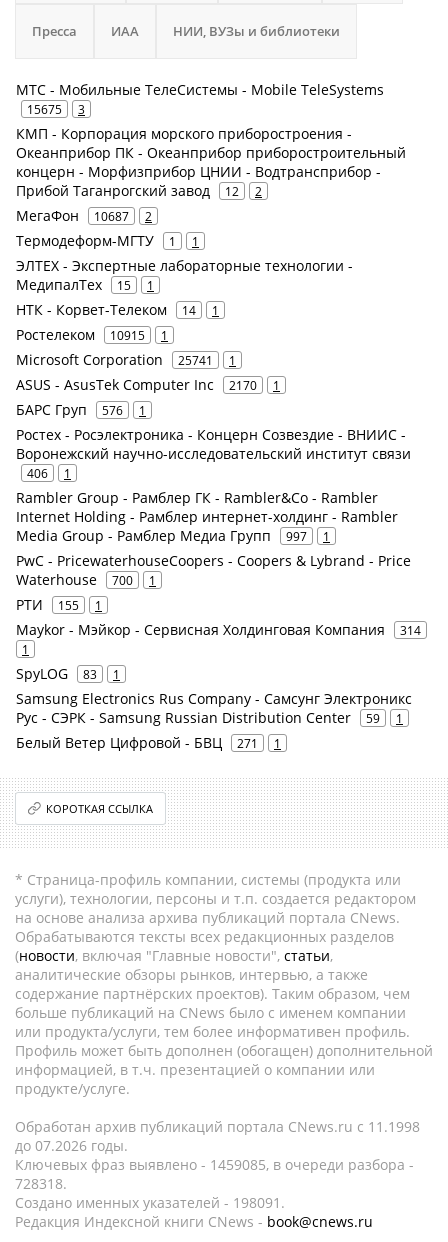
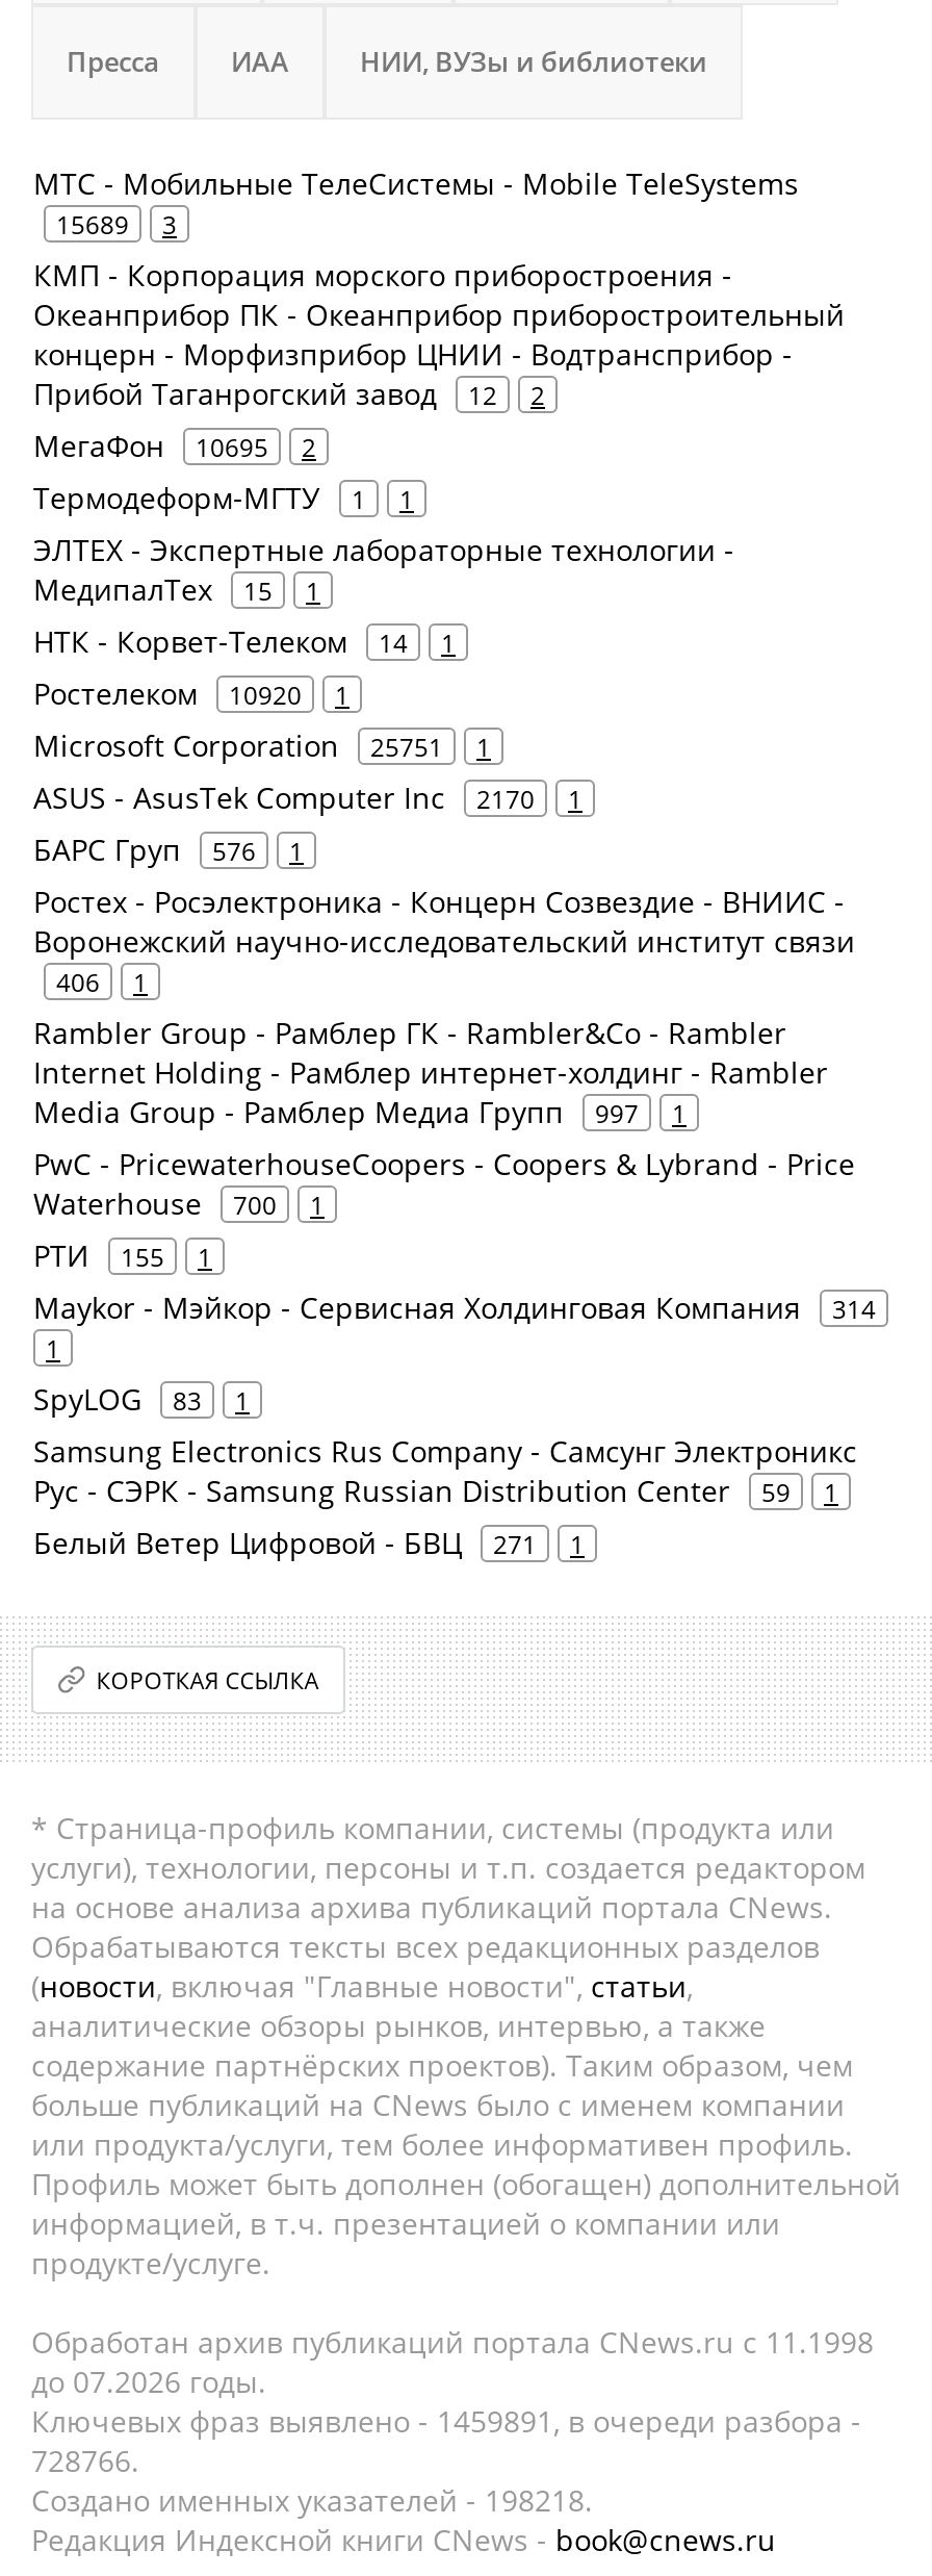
[27,101,85,117] 15675 3 -> [56,207,177,240] 15689 3
[16,206,152,225] МегаФон 10687 2 -> [33,426,316,465] МегаФон 10695 2
[16,325,168,344] Ростелеком 10915 1 -> [33,673,349,713] Ростелеком 10920 1
[16,350,236,369] Microsoft Corporation 25741 1 -> [33,725,491,765] Microsoft Corporation 25751 1
[15,1155,414,1174] Ключевых фраз выявлено - 1459085, в очереди разбора - -> [31,2401,861,2441] Ключевых фраз выявлено - 1459891, в очереди разбора -
[15,1174,67,1193] 728318. -> [31,2441,139,2480] 728766.
[15,1193,285,1212] Создано именных указателей - 198091. -> [31,2480,593,2520] Создано именных указателей - 198218.

